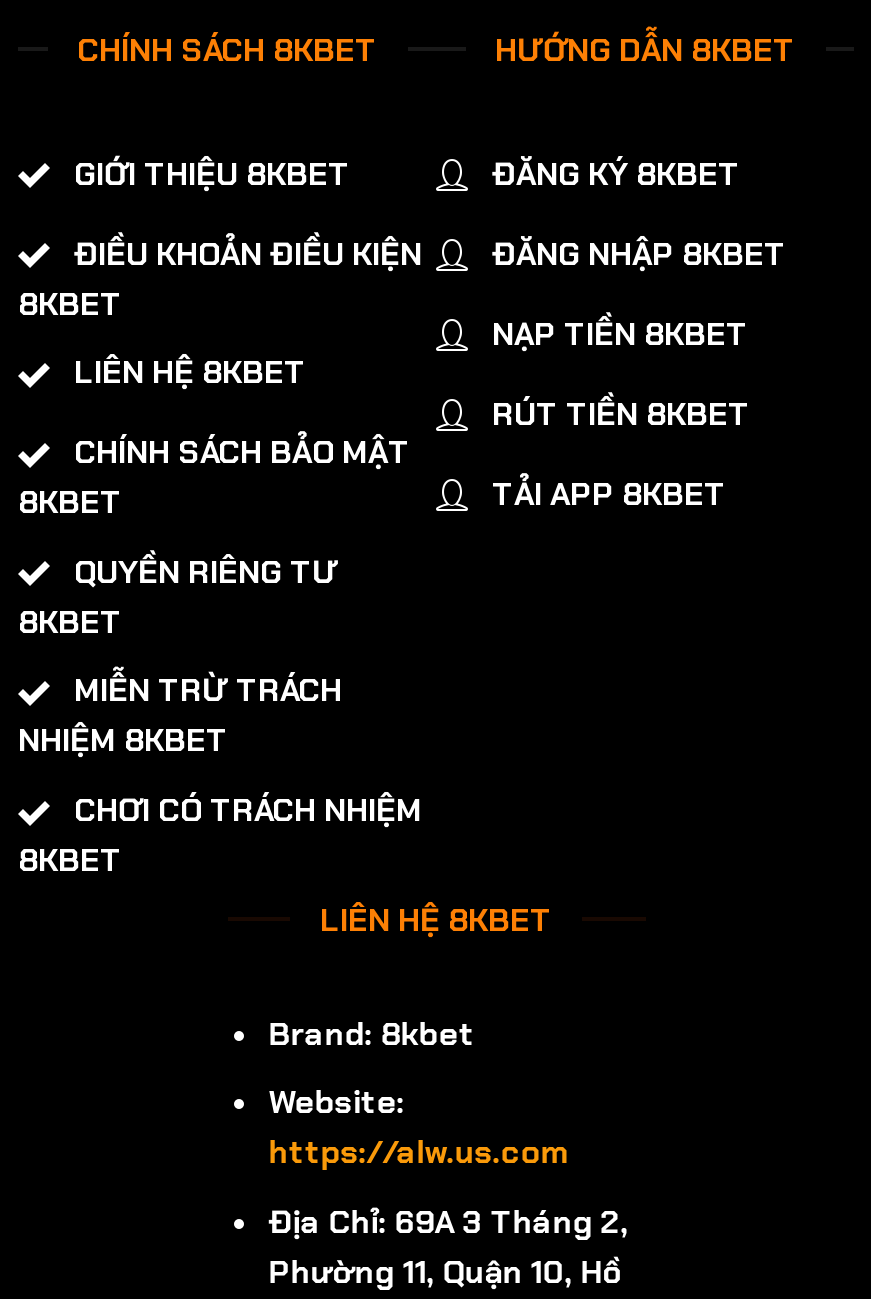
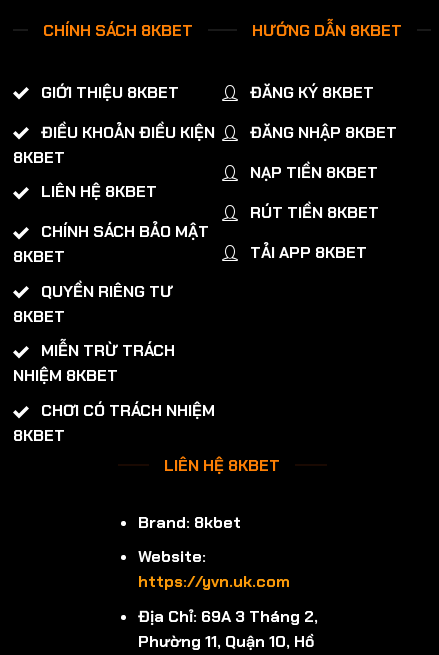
[269,1132,569,1174] https://alw.us.com -> [138,571,290,592] https://yvn.uk.com

